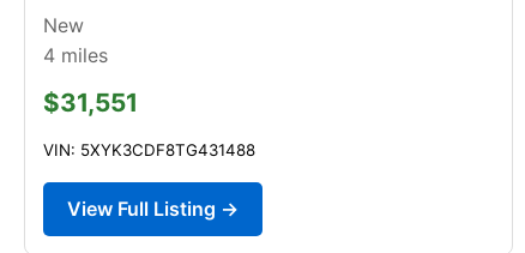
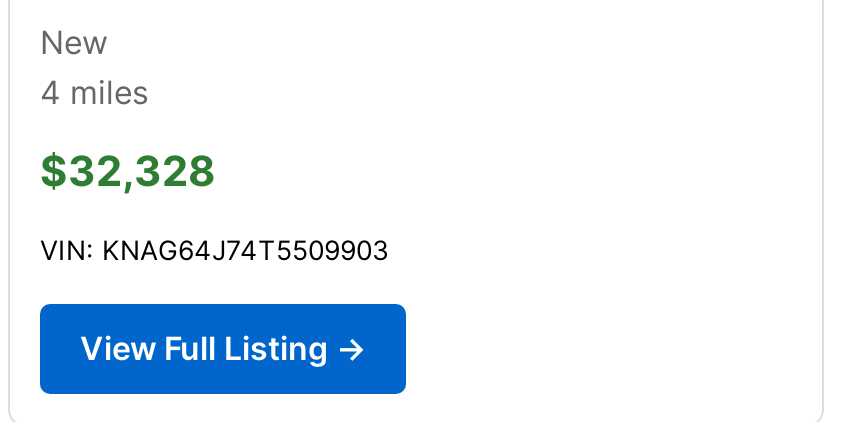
[43,87,138,117] $31,551 -> [40,146,216,196] $32,328
[43,140,255,159] VIN: 5XYK3CDF8TG431488 -> [40,234,388,266] VIN: KNAG64J74T5509903

